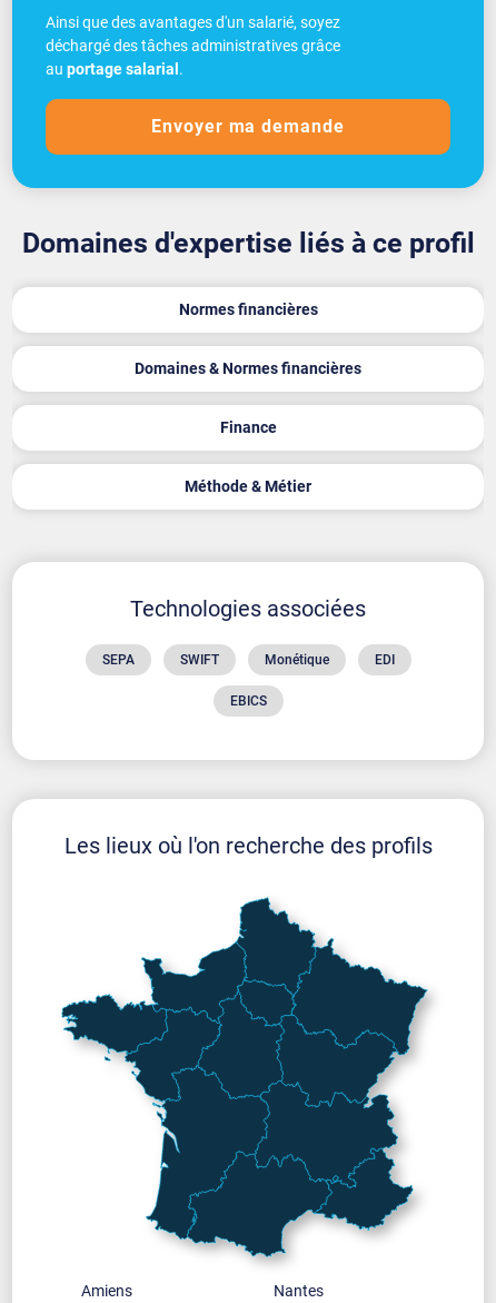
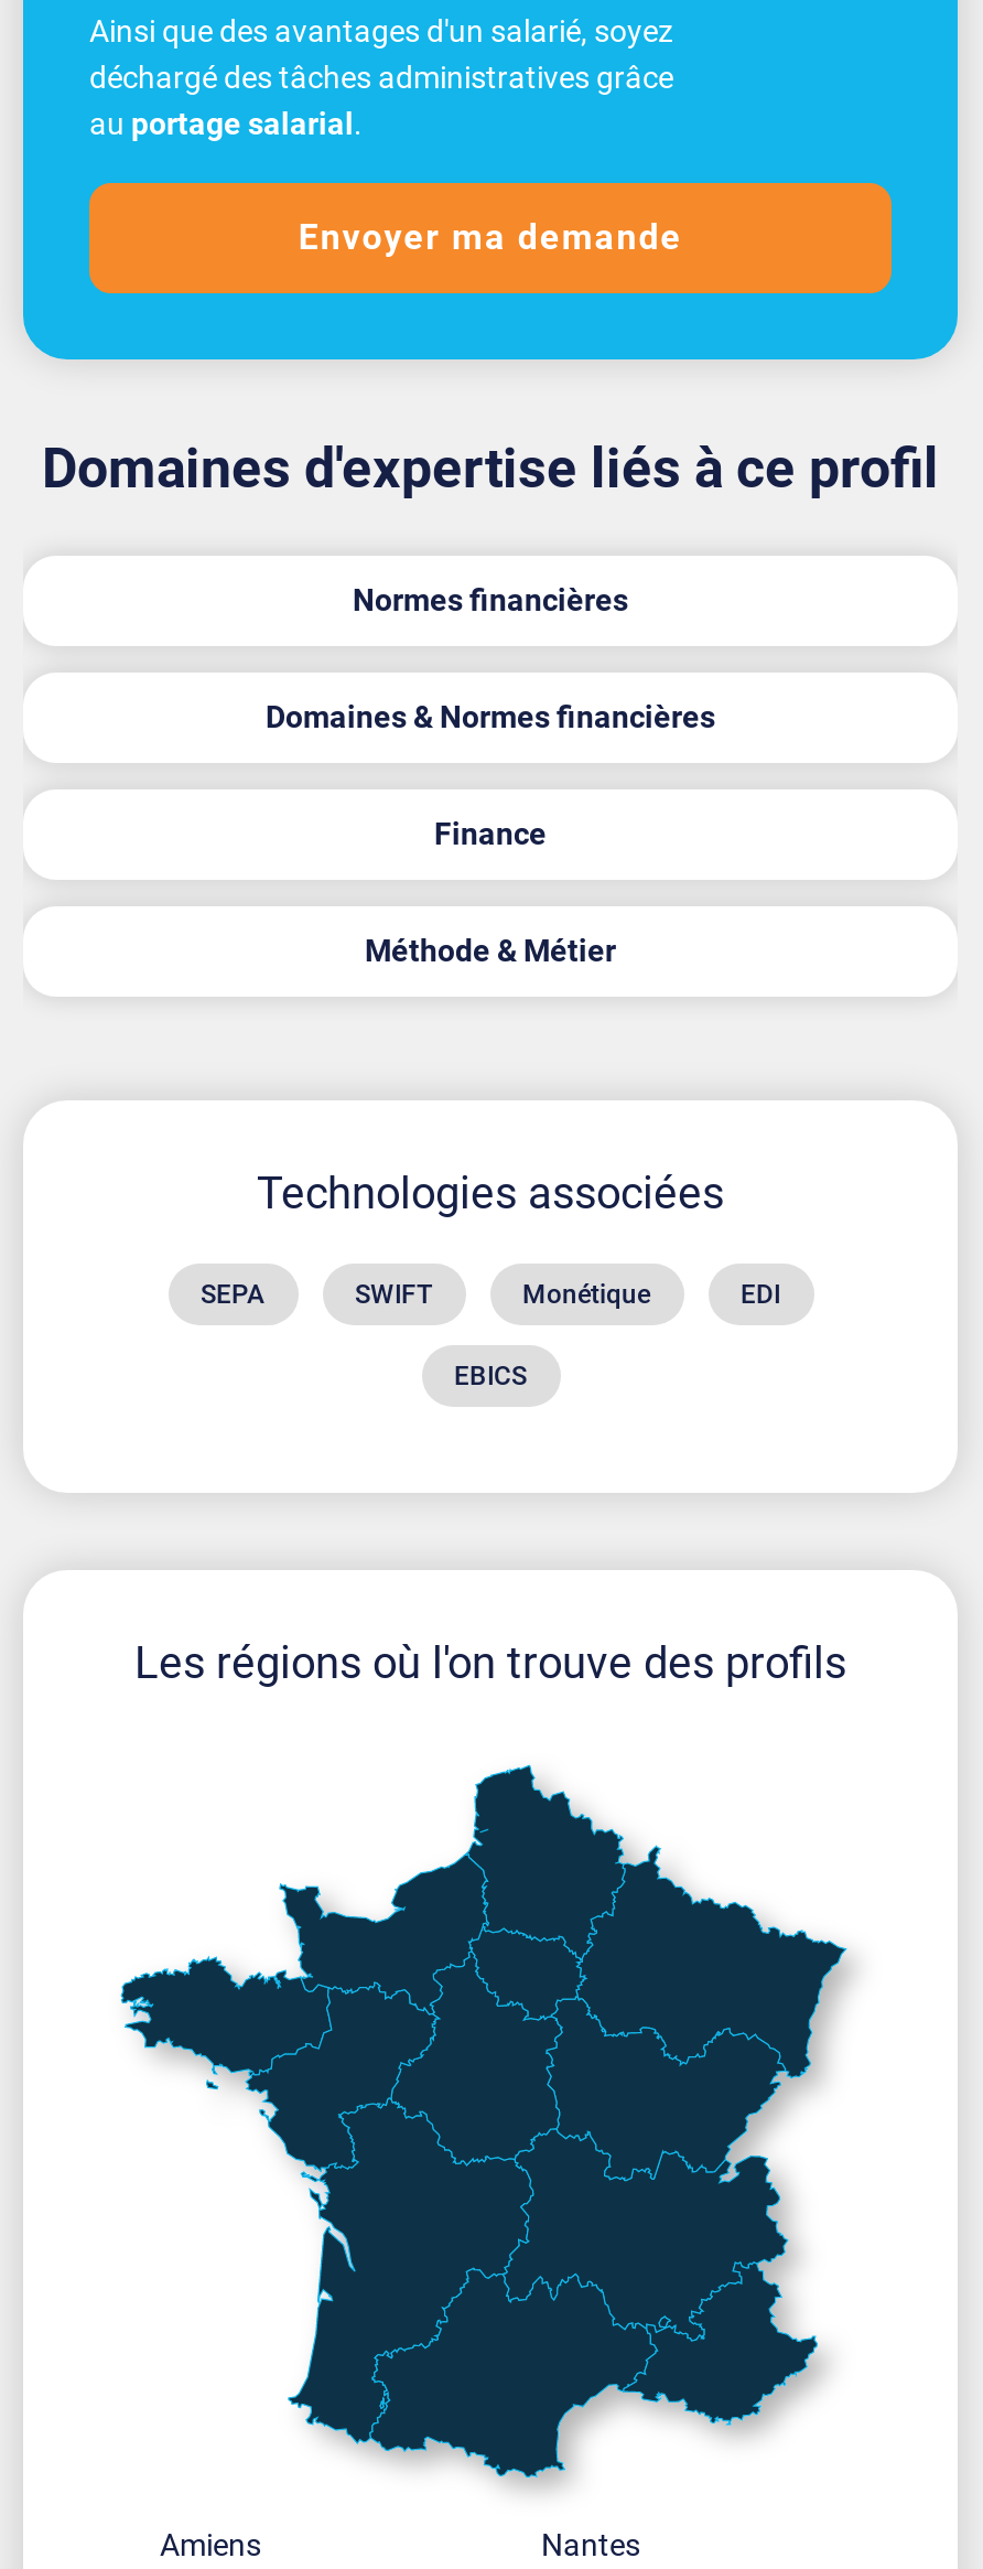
[64,832,432,859] Les lieux où l'on recherche des profils -> [134,1636,846,1689] Les régions où l'on trouve des profils

